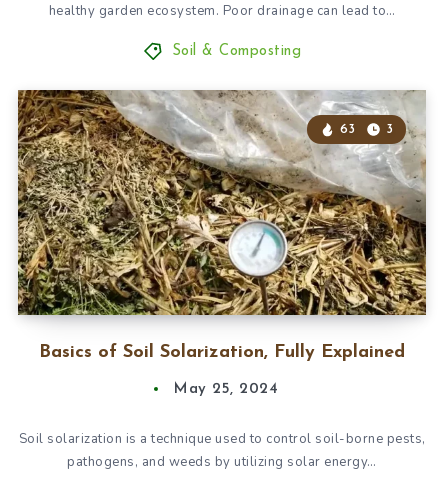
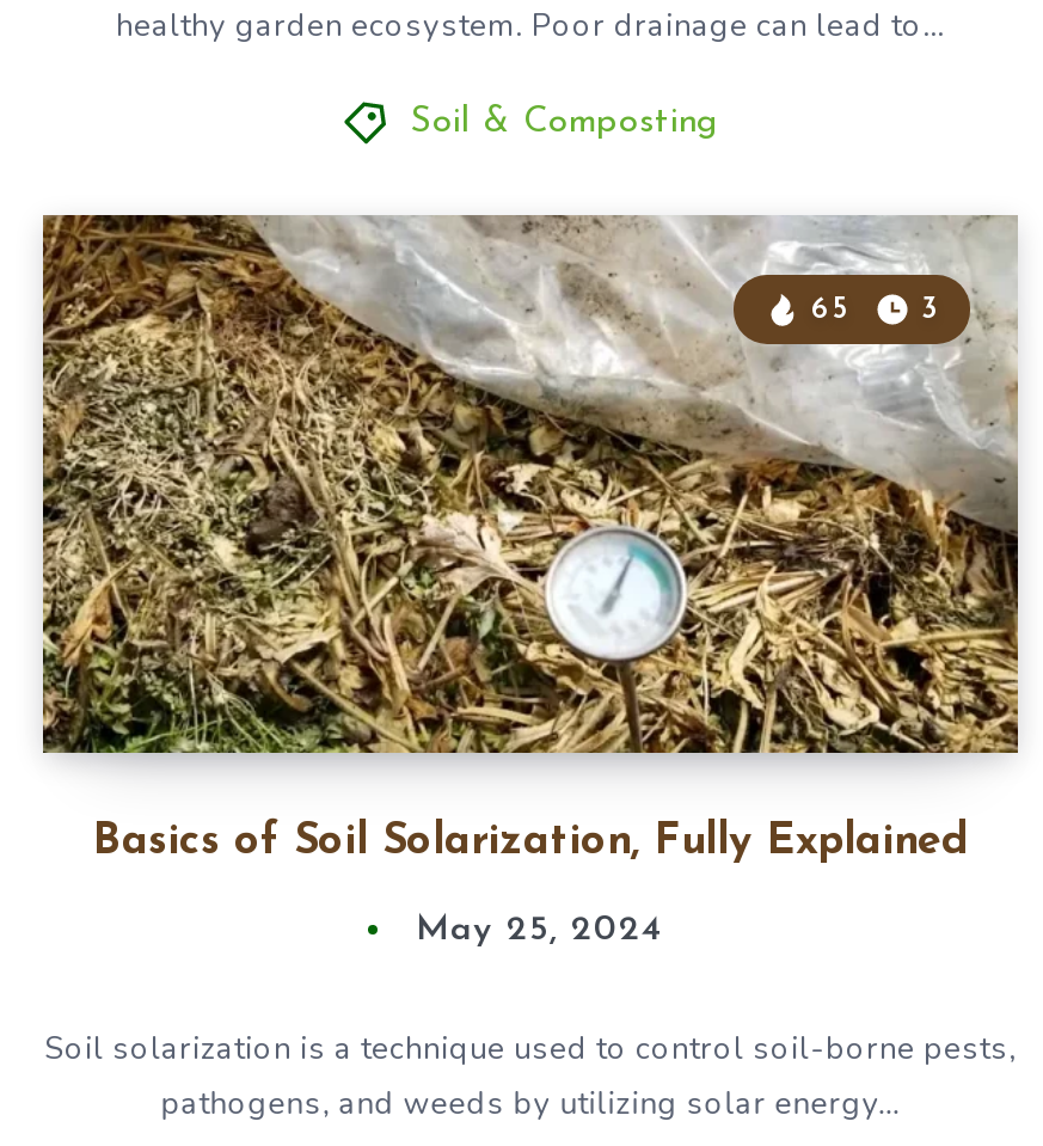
[335,123,393,136] 63 3 -> [800,295,939,326] 65 3

